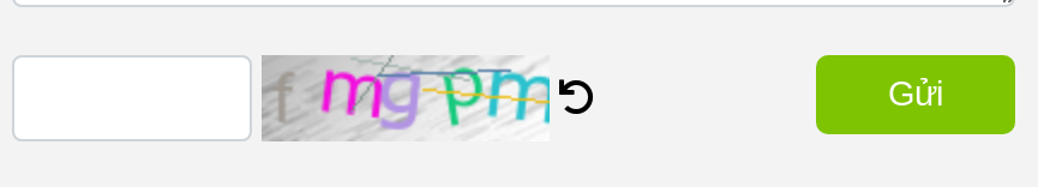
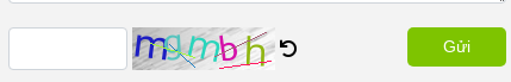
[269,62,578,139] [image] -> [135,32,275,70] [image]

